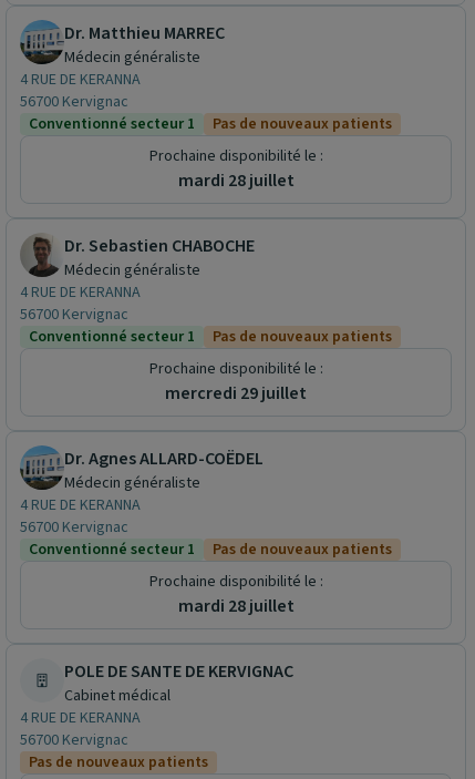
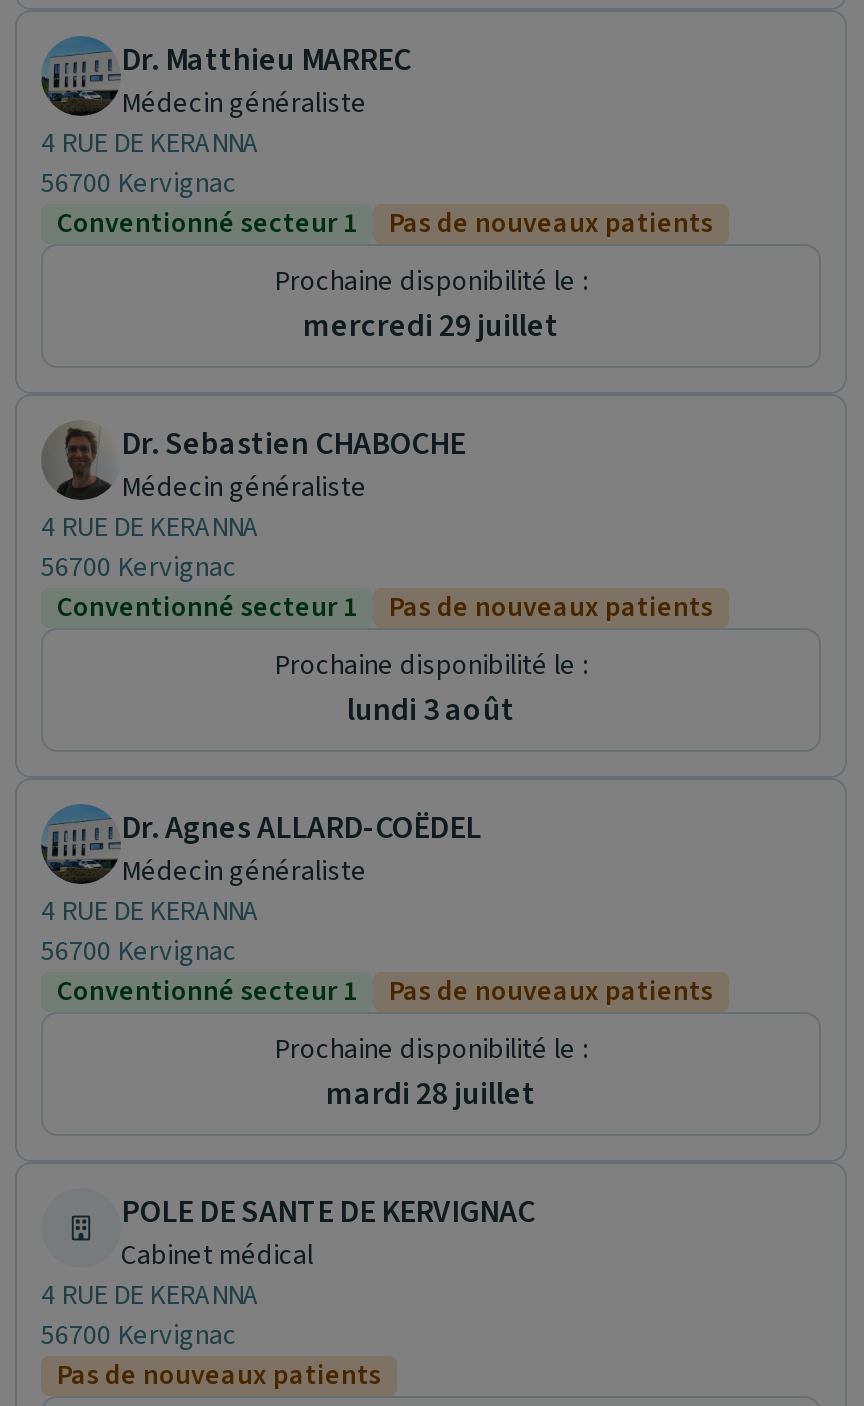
[178,168,294,193] mardi 28 juillet -> none
moved [165,381,307,406] -> [303,304,559,348]: mercredi 29 juillet
none -> [347,688,515,732] lundi 3 août

